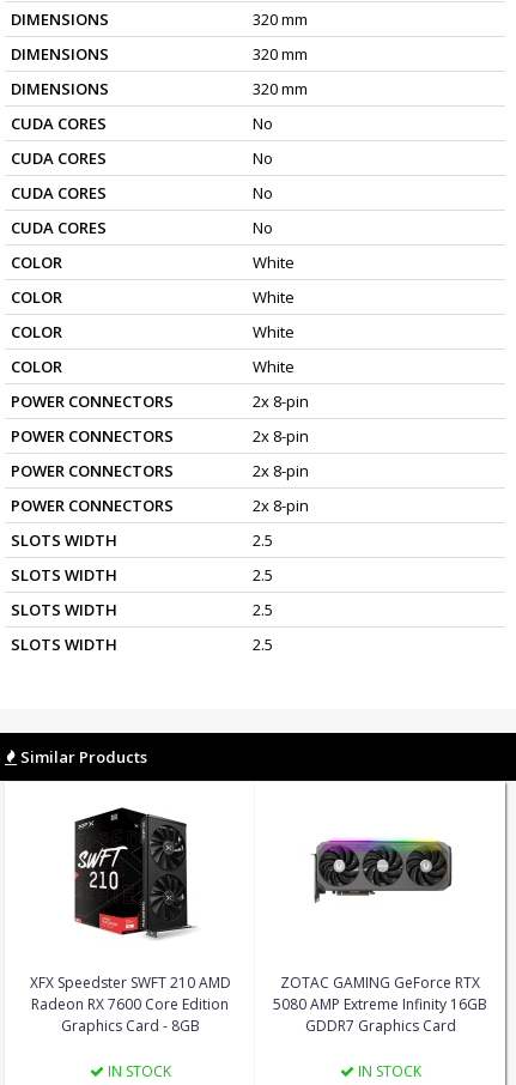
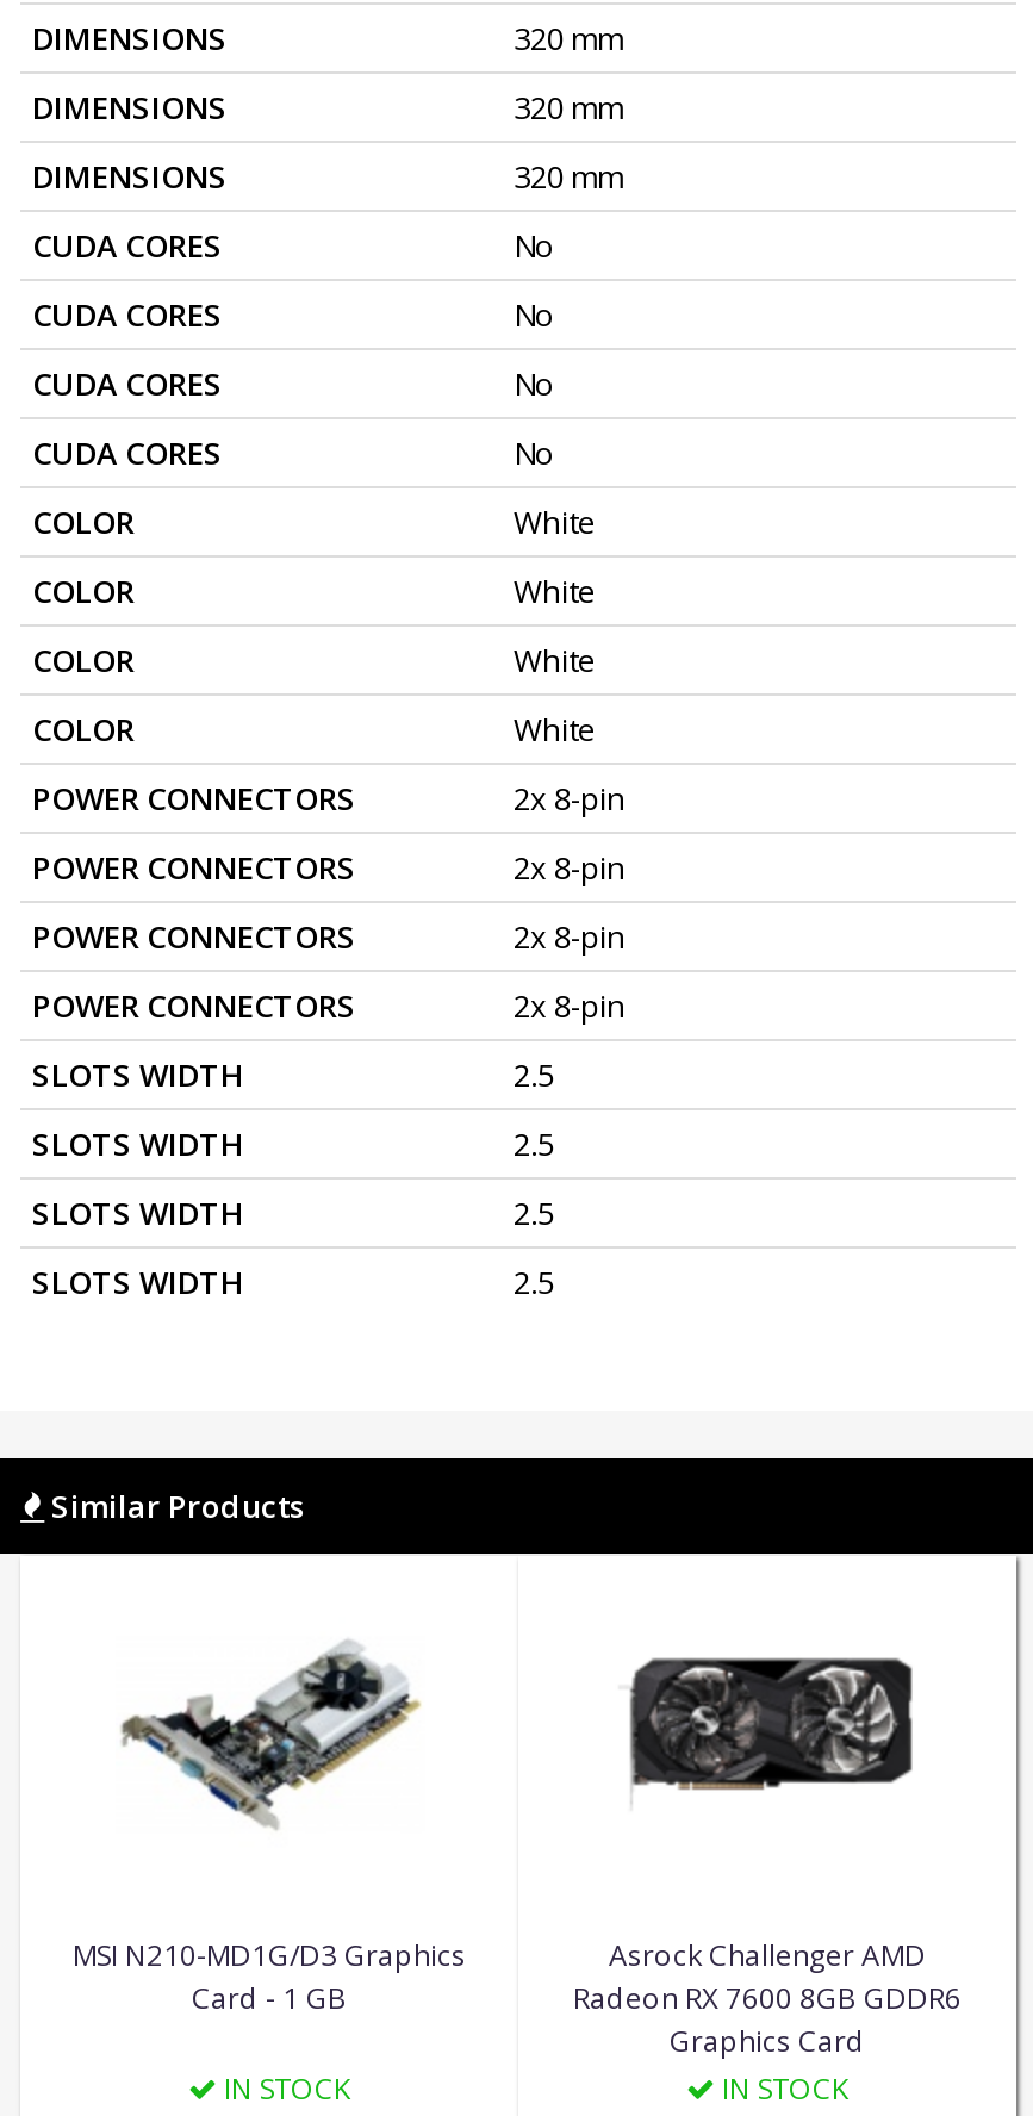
[73,806,196,940] [image] -> [120,1608,421,1830] [image]
[311,838,453,903] [image] -> [628,1656,914,1792] [image]
[29,972,230,1036] XFX Speedster SWFT 210 AMD | Radeon RX 7600 Core Edition | Graphics Card - 8GB -> [73,1935,466,2018] MSI N210-MD1G/D3 Graphics | Card - 1 GB
[273,972,487,1036] ZOTAC GAMING GeForce RTX | 5080 AMP Extreme Infinity 16GB | GDDR7 Graphics Card -> [573,1935,962,2061] Asrock Challenger AMD | Radeon RX 7600 8GB GDDR6 | Graphics Card

